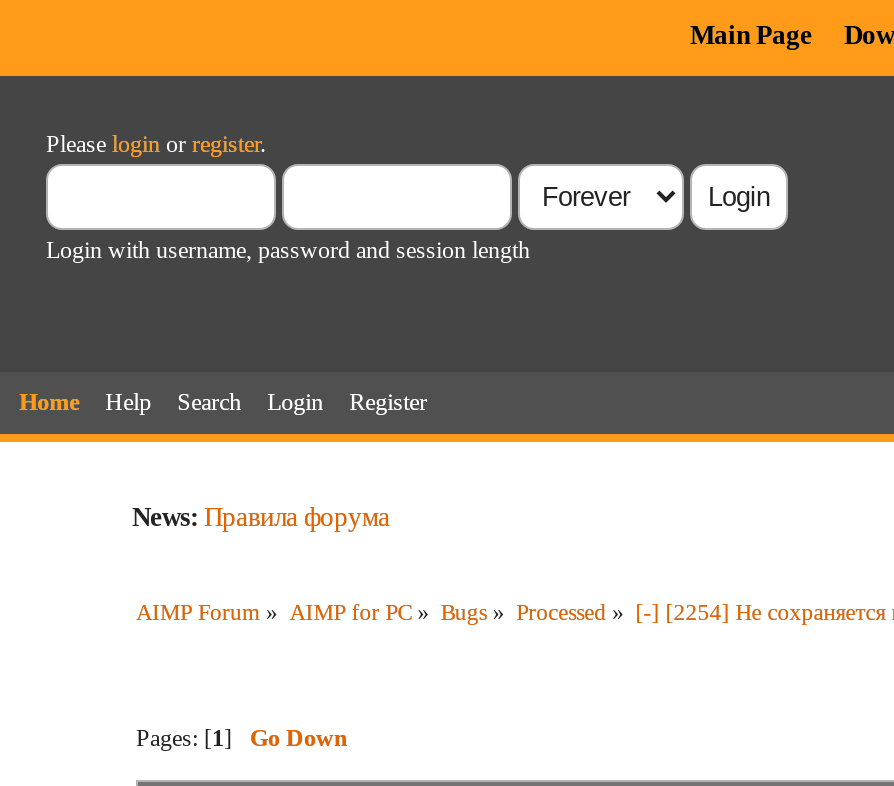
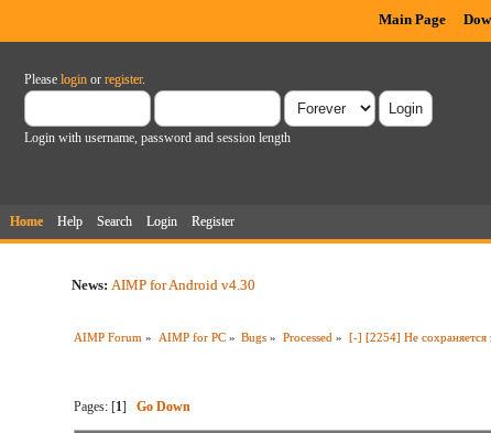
[132,502,390,532] News: Правила форума -> [72,277,255,293] News: AIMP for Android v4.30

